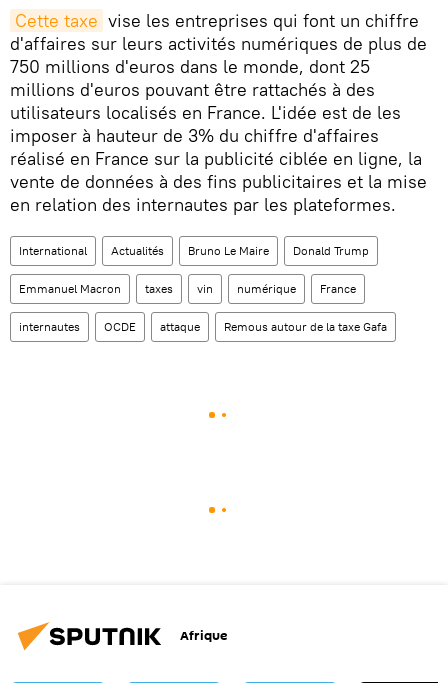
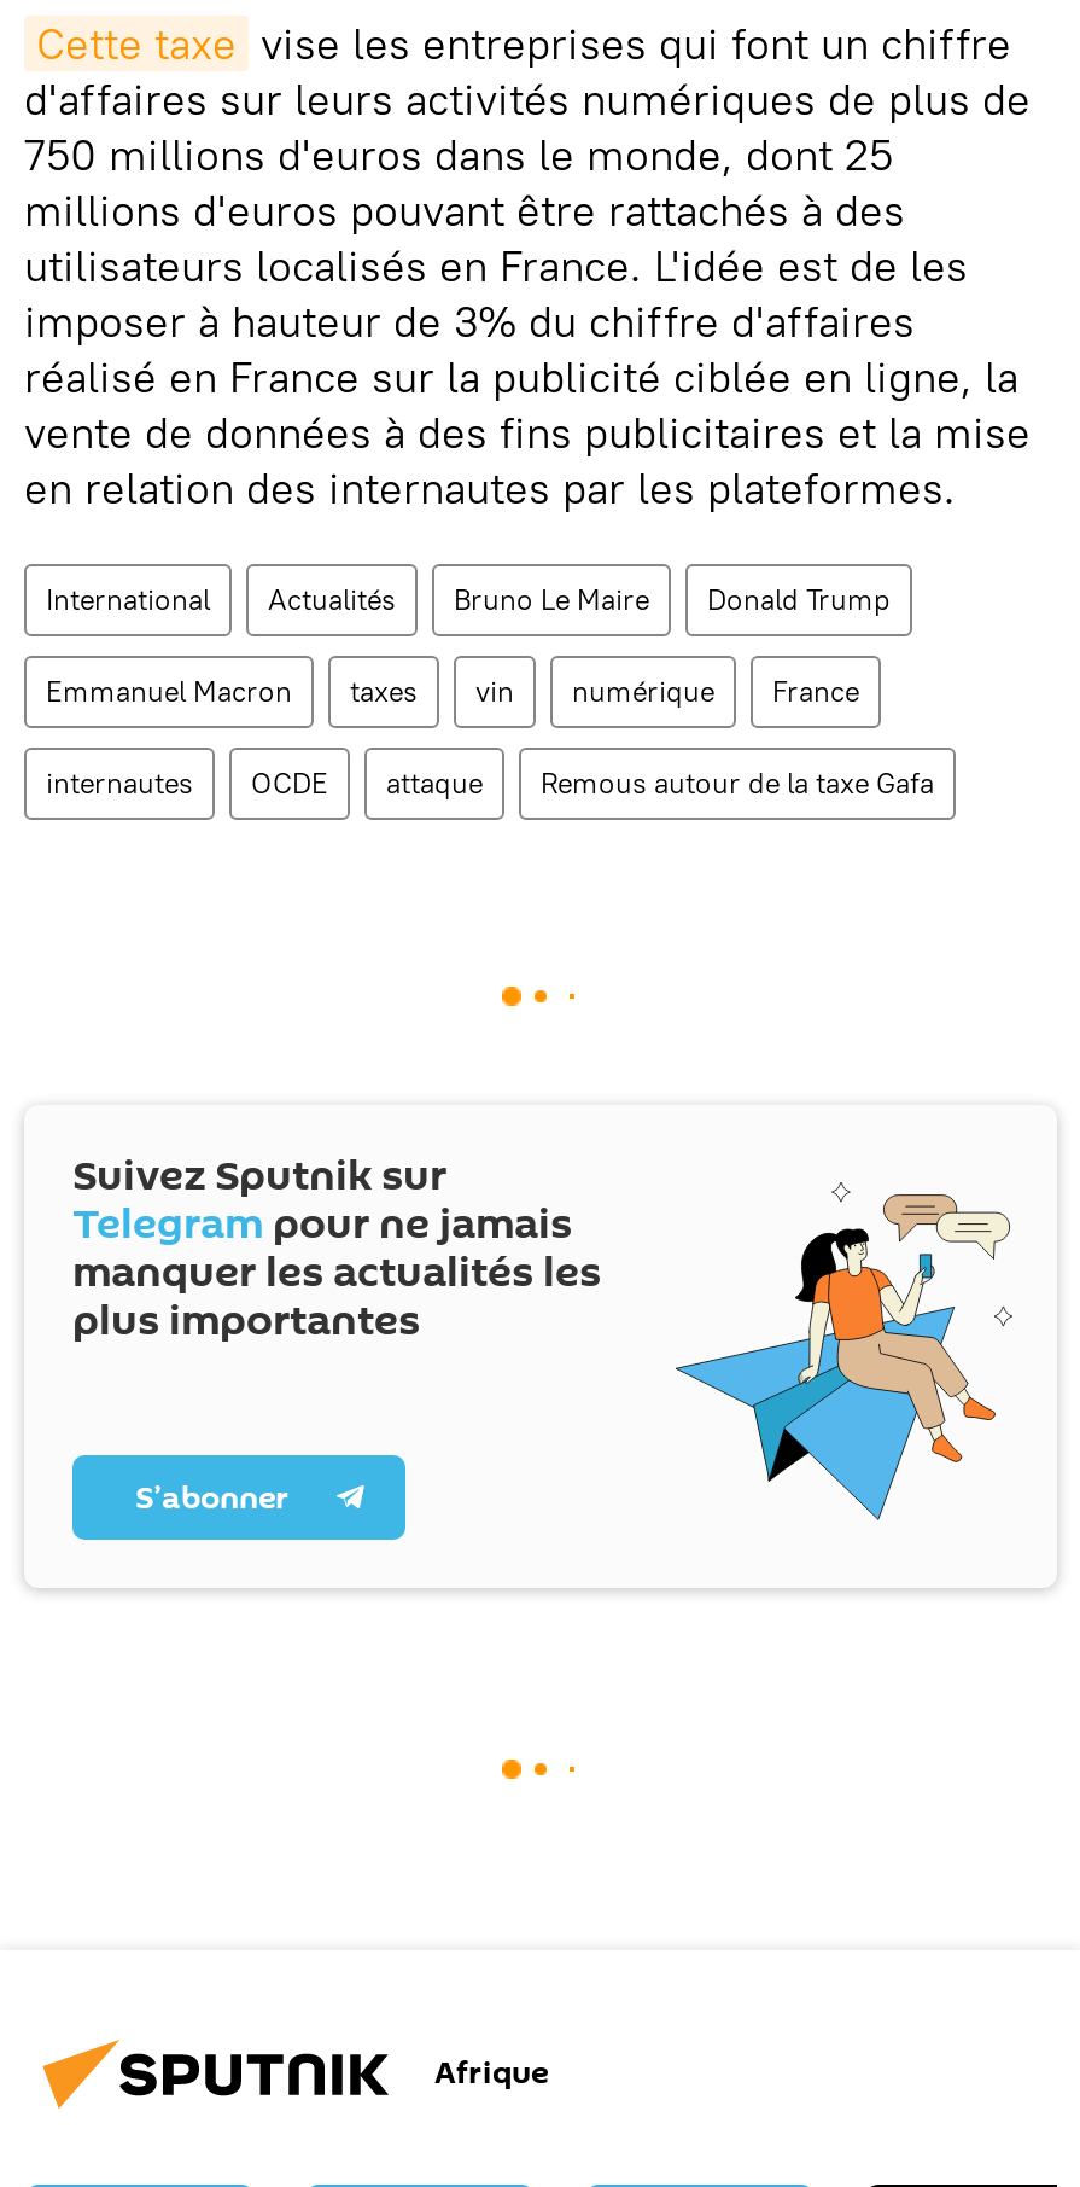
none -> [72,1145,1014,1523] [image] | Suivez Sputnik sur | Telegram pour ne jamais | manquer les actualités les | plus importantes | S’abonner

